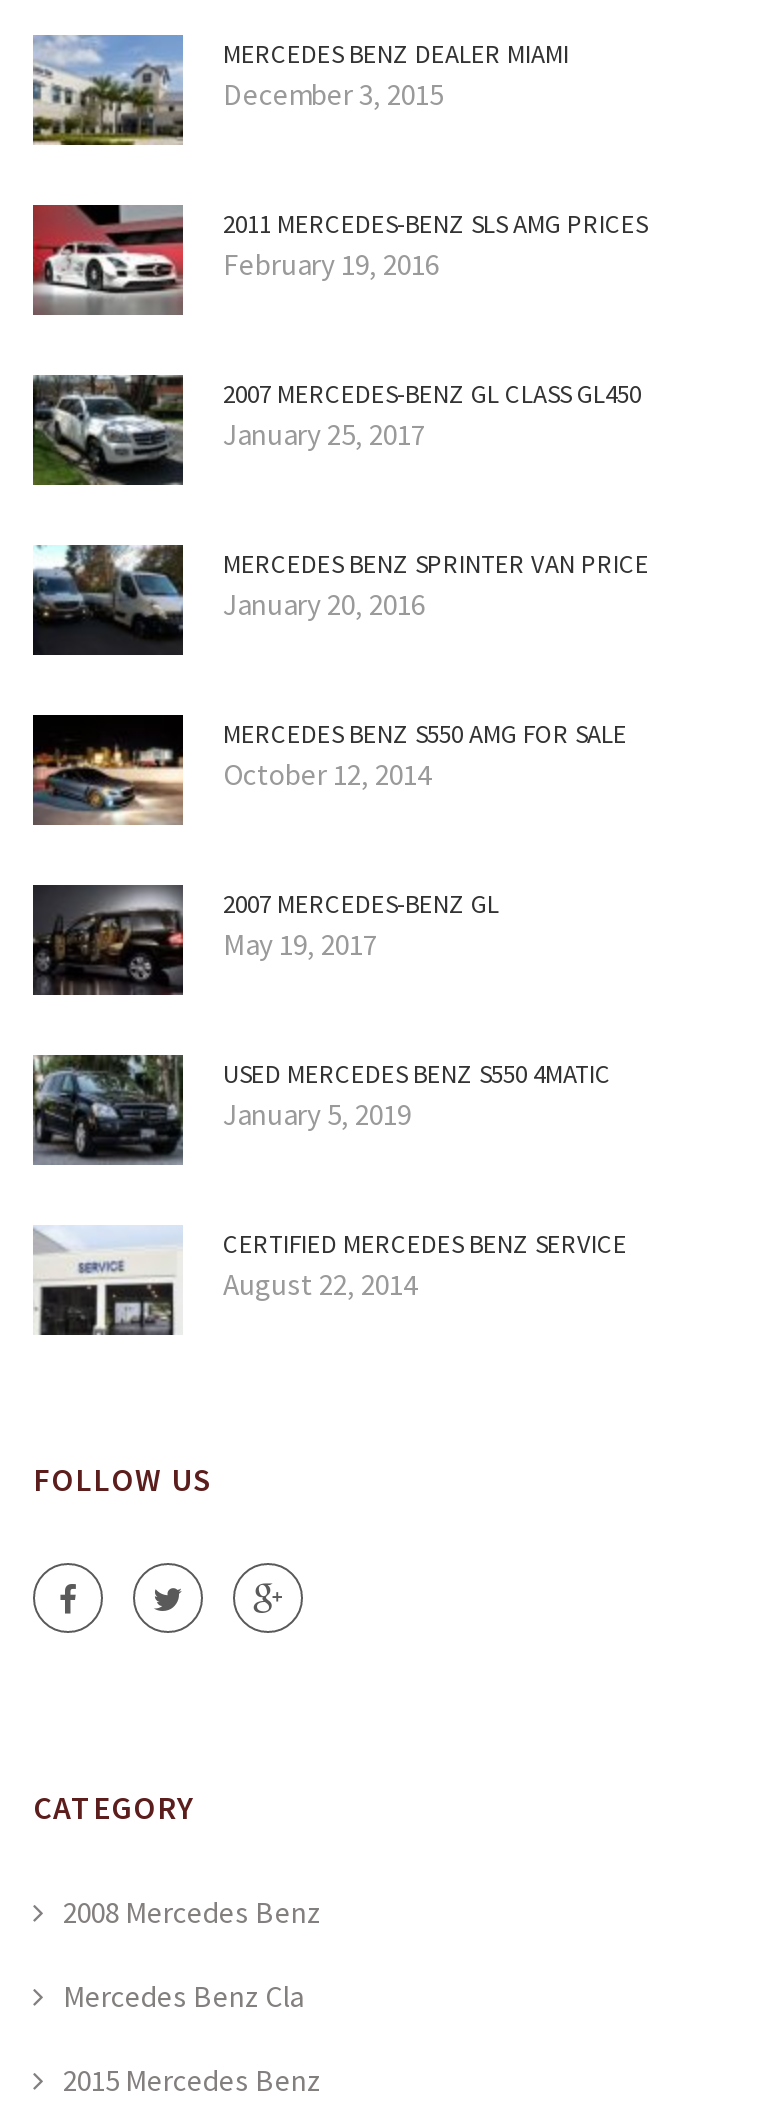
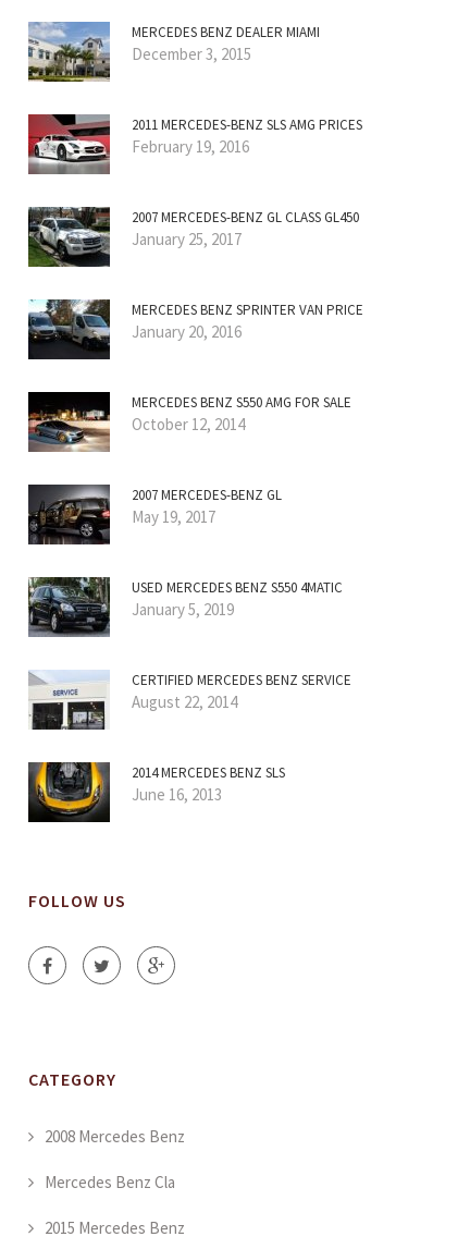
none -> [27,761,285,823] [image] | 2014 MERCEDES BENZ SLS | June 16, 2013

